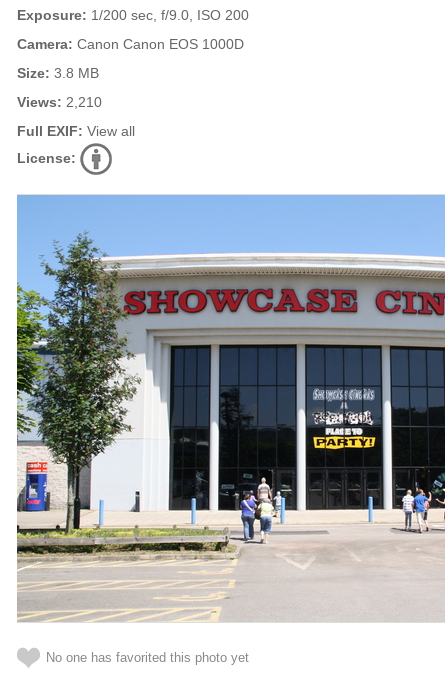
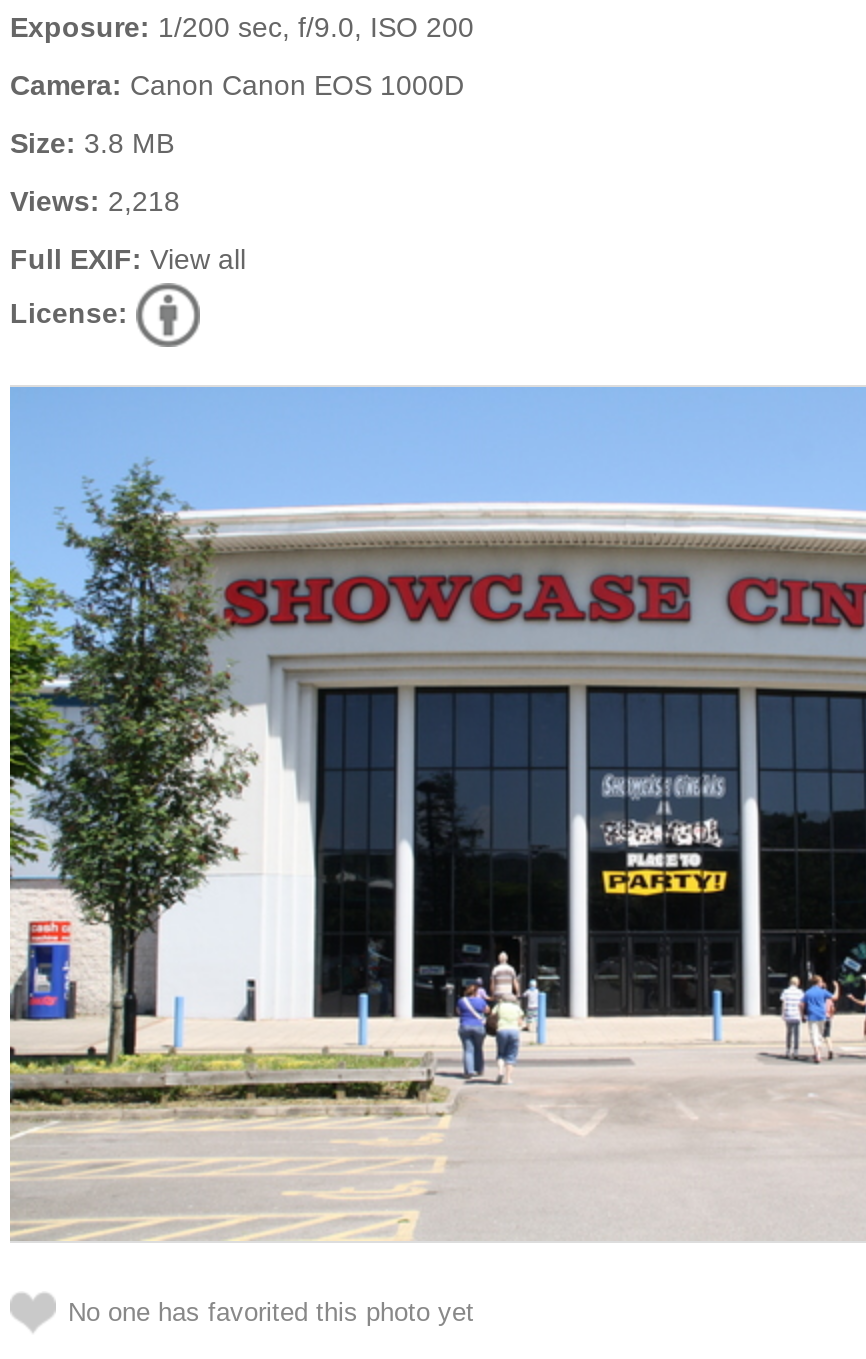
[17,94,102,110] Views: 2,210 -> [10,185,180,217] Views: 2,218

